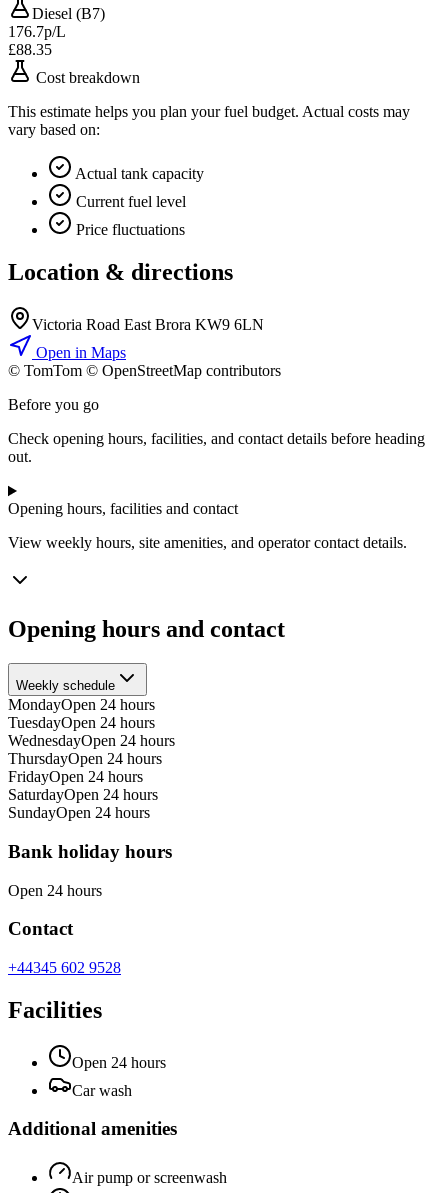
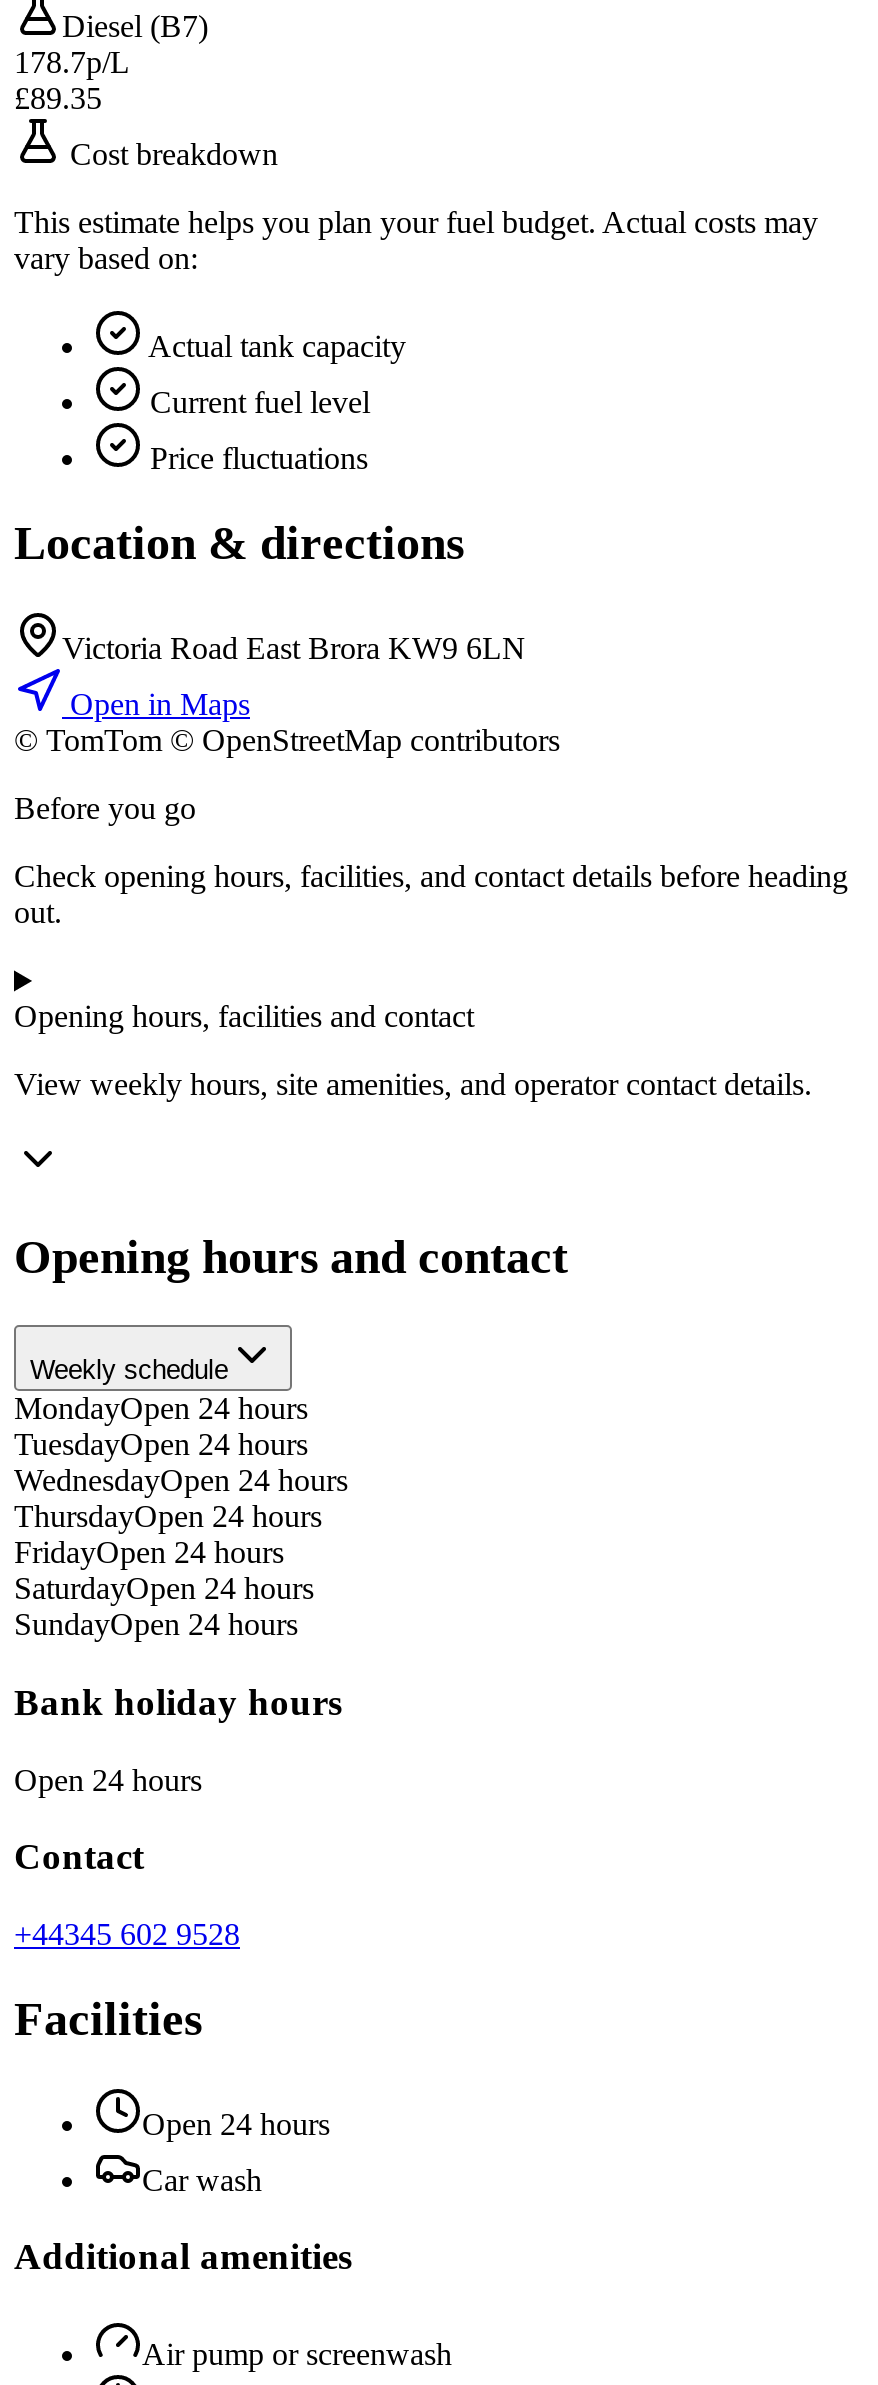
[8,23,66,58] 176.7p/L | £88.35 -> [14,46,130,116] 178.7p/L | £89.35

